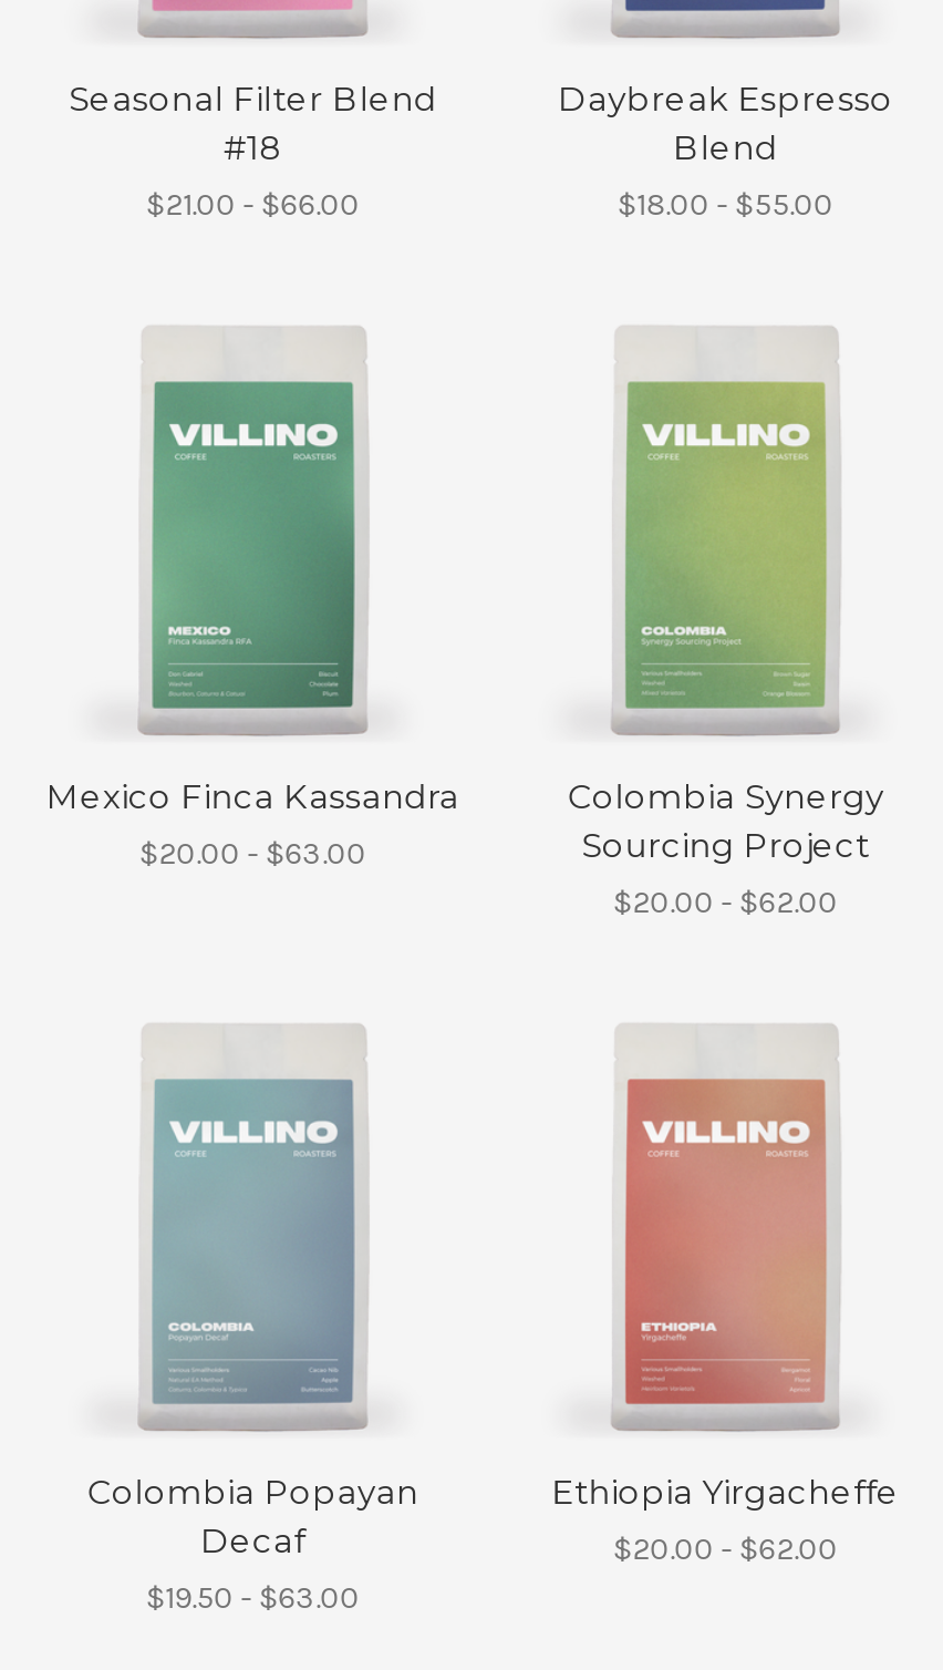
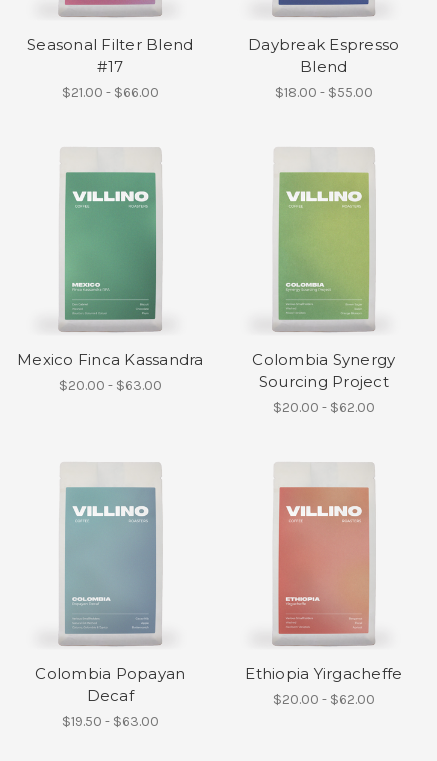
[223,127,282,169] #18 -> [97,57,123,76] #17

